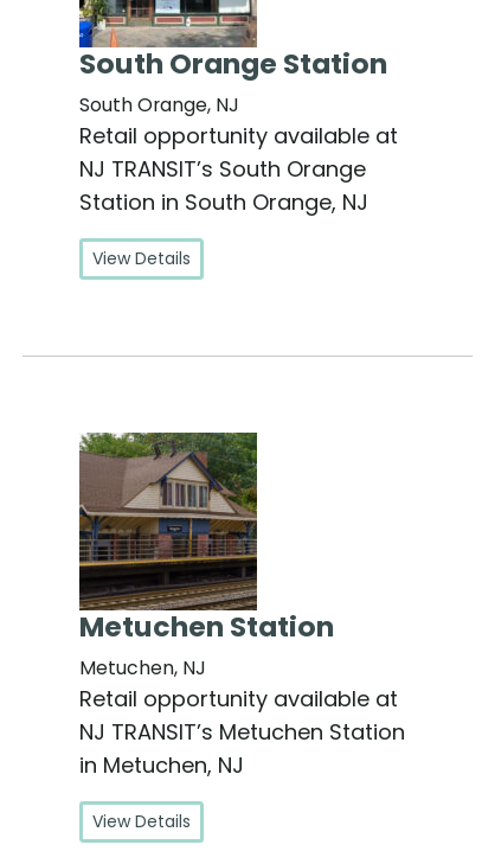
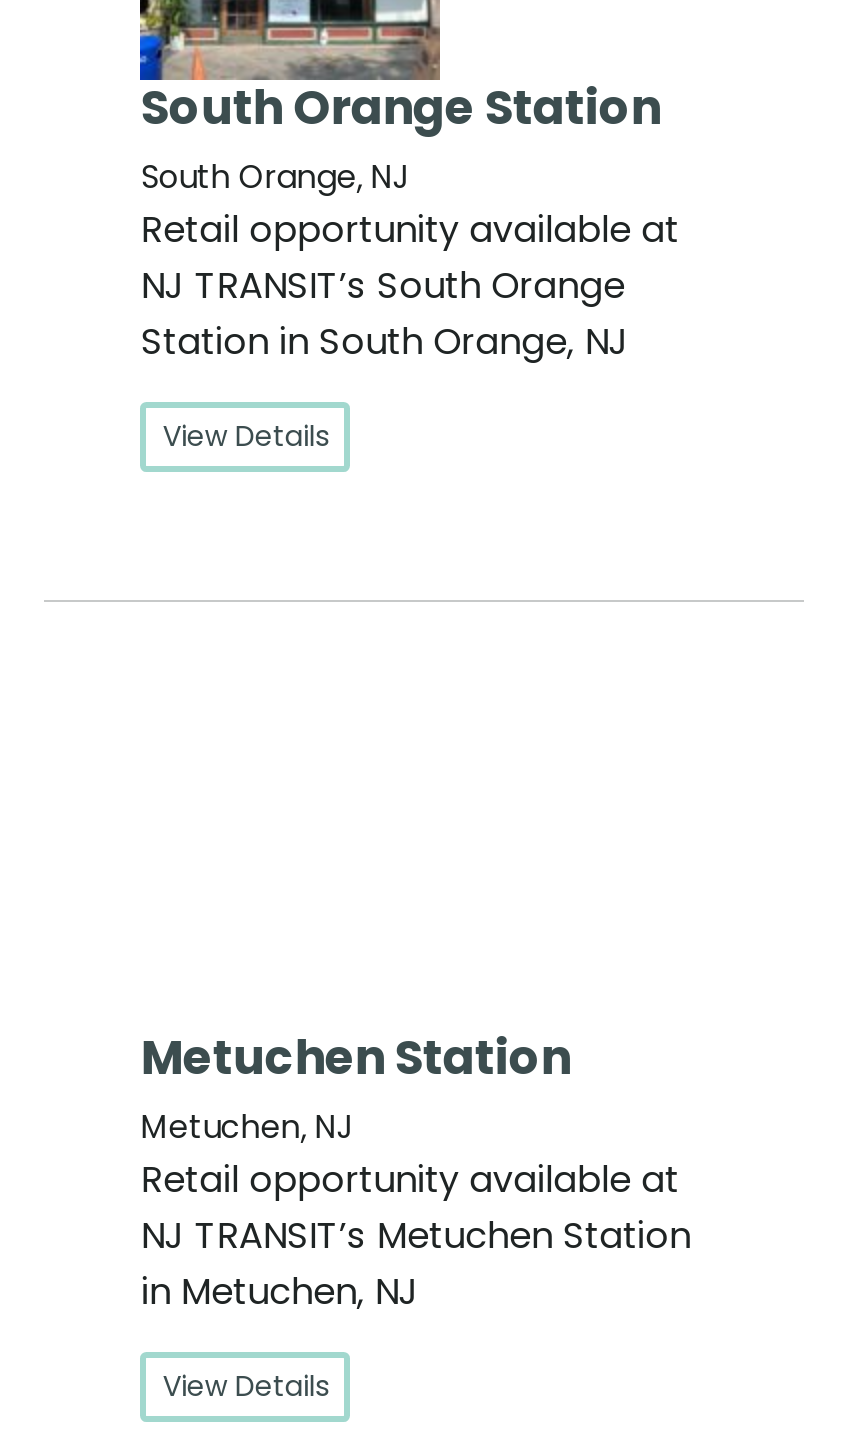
[78,431,258,604] [image] -> none

